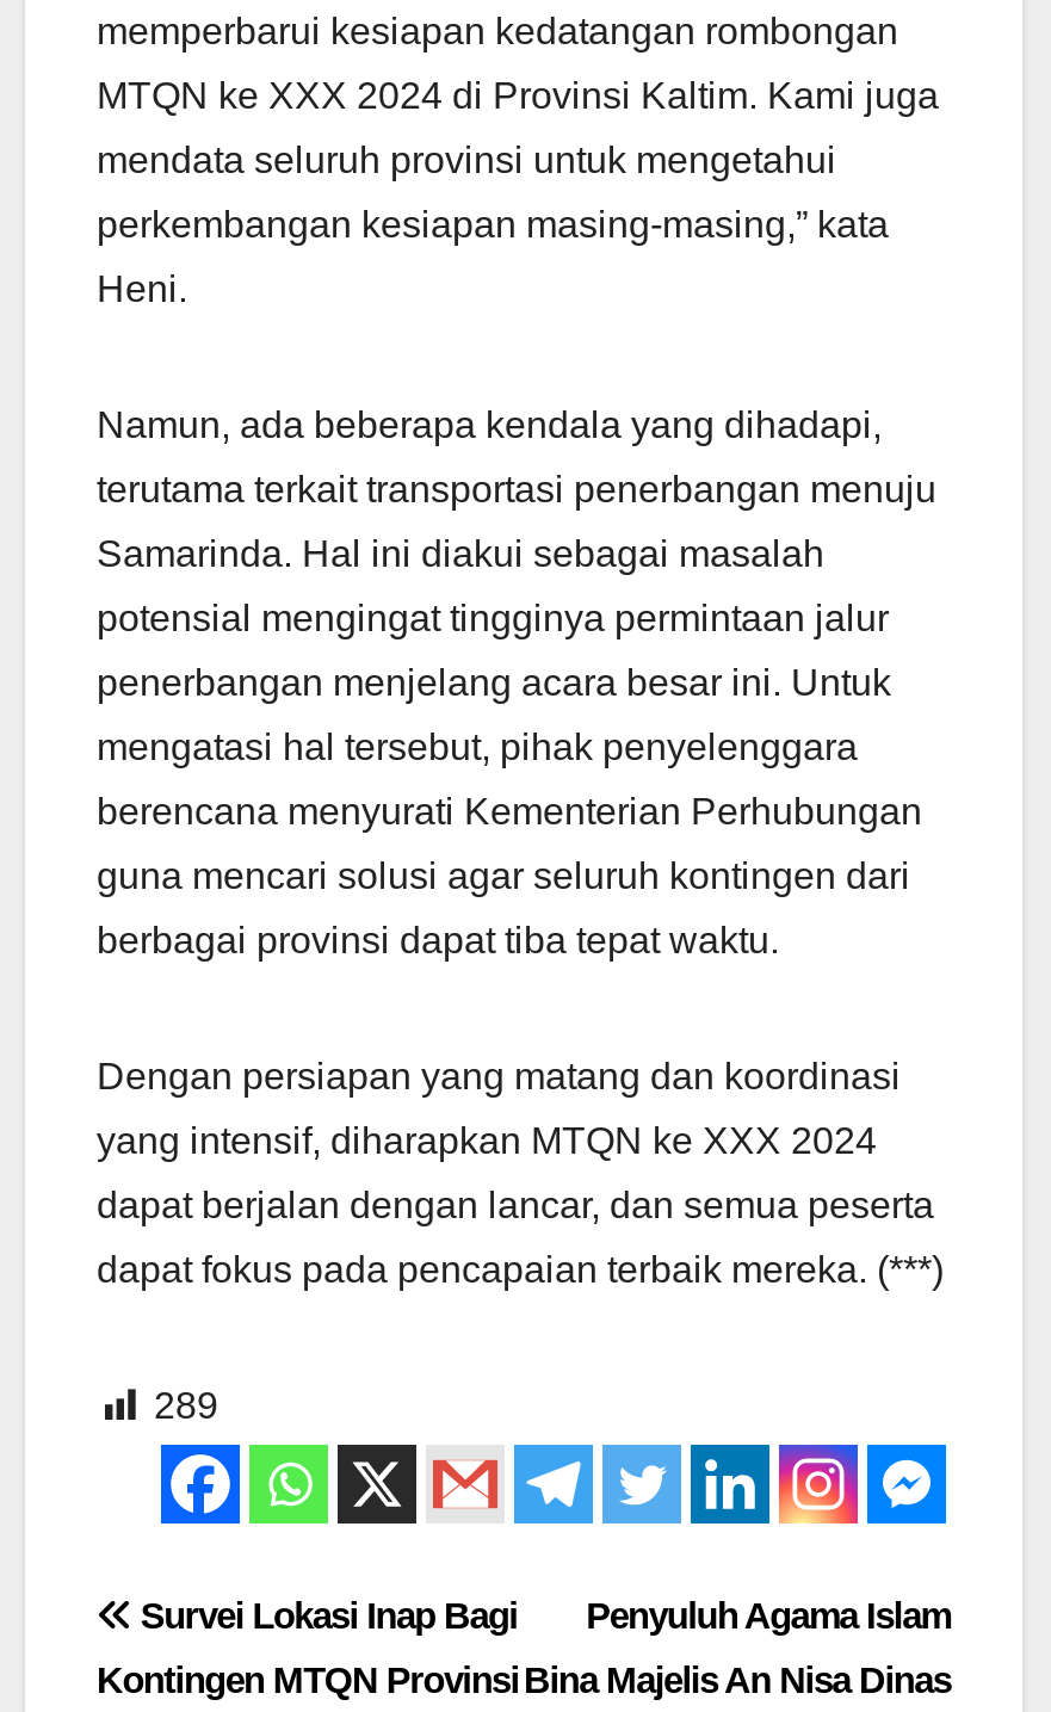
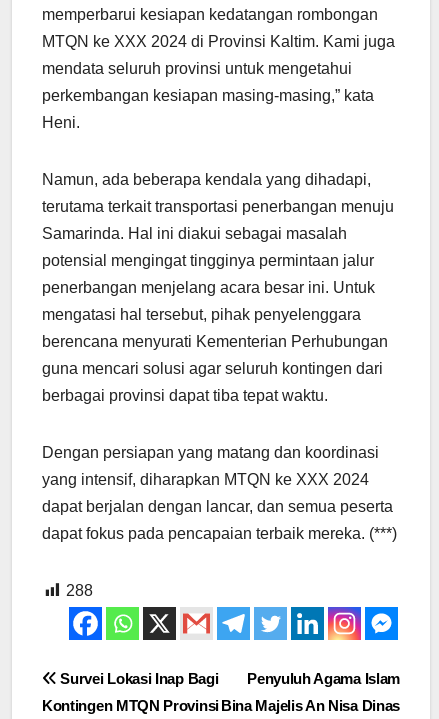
[154,1386,218,1426] 289 -> [66,582,93,599] 288

